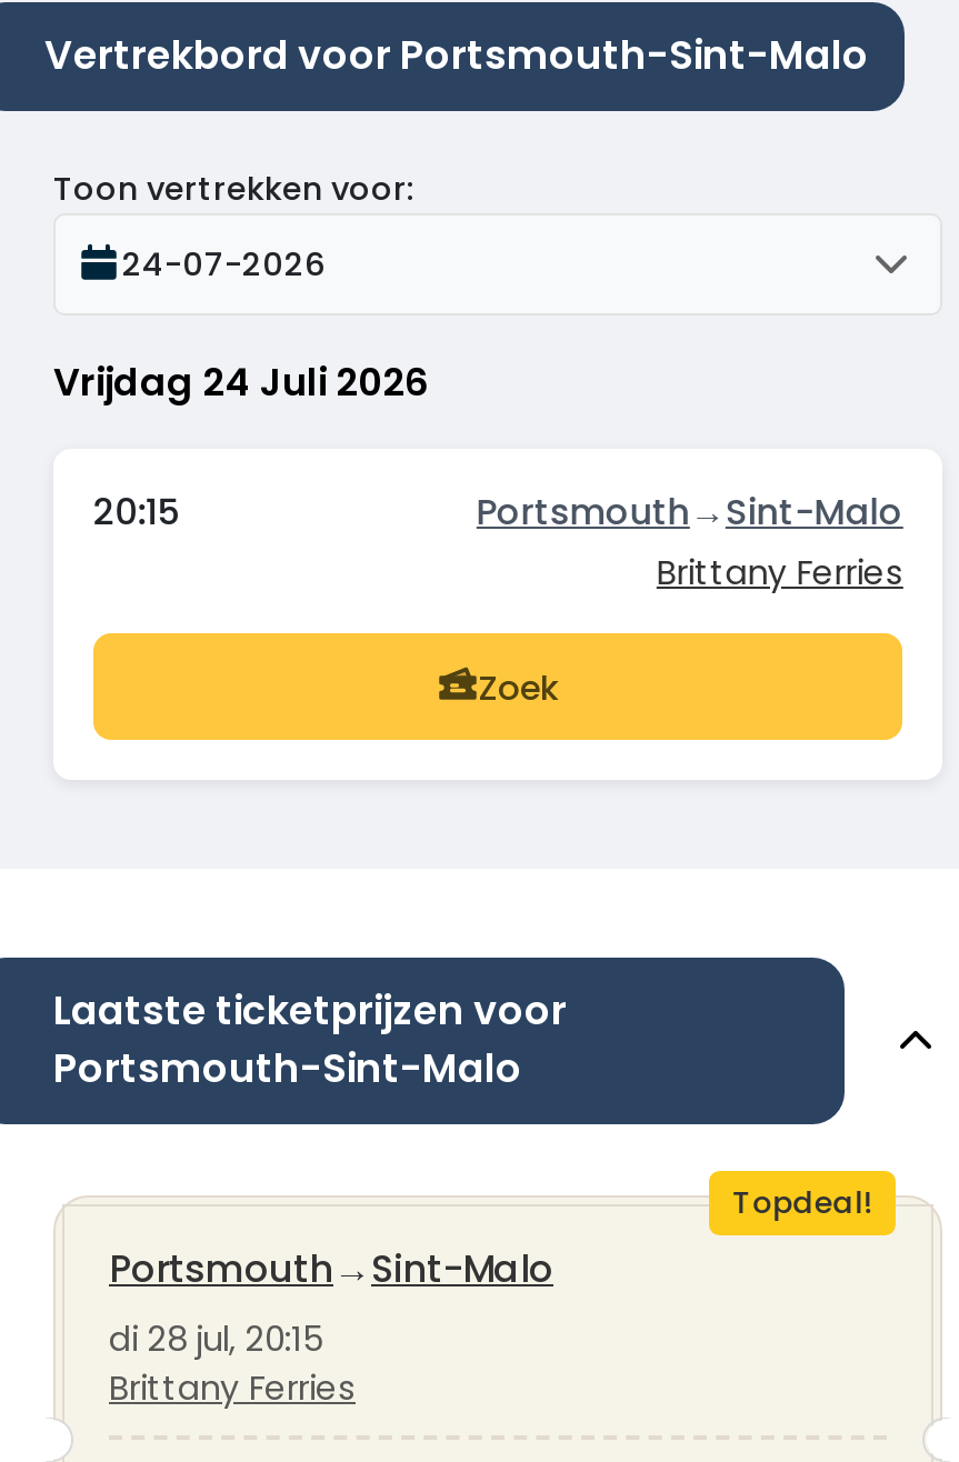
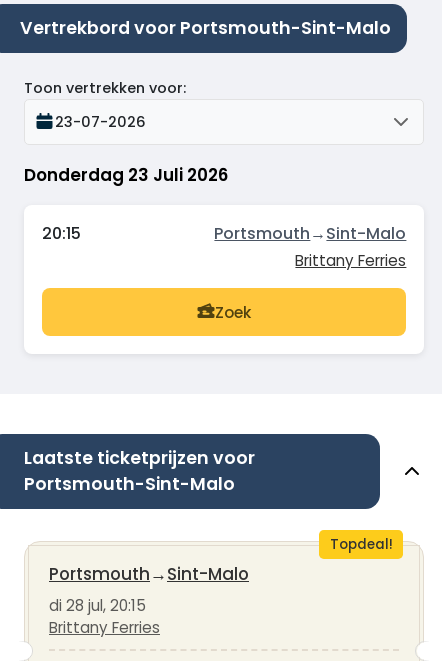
[122,241,327,286] 24-07-2026 -> [55,111,146,131] 23-07-2026
[53,354,427,408] Vrijdag 24 Juli 2026 -> [24,162,228,186] Donderdag 23 Juli 2026

